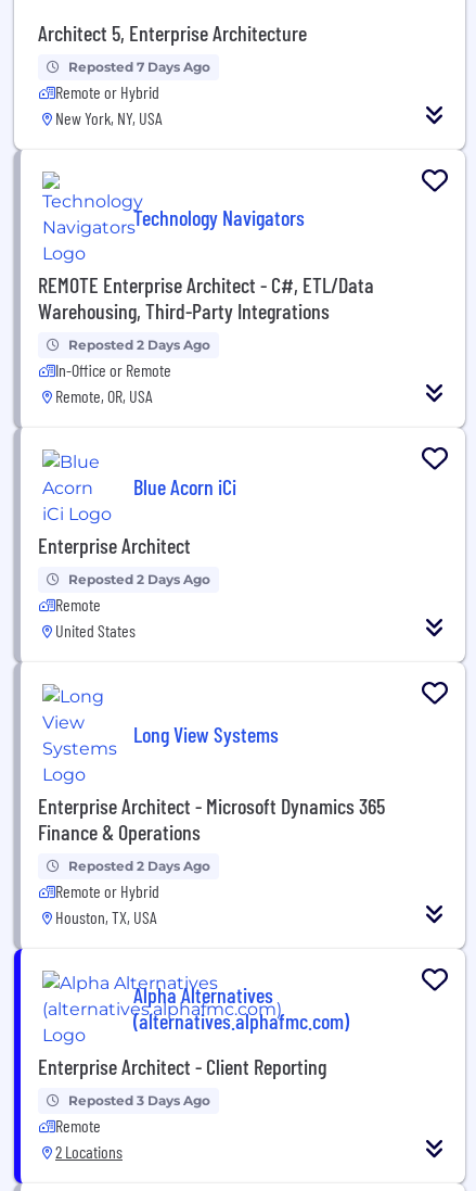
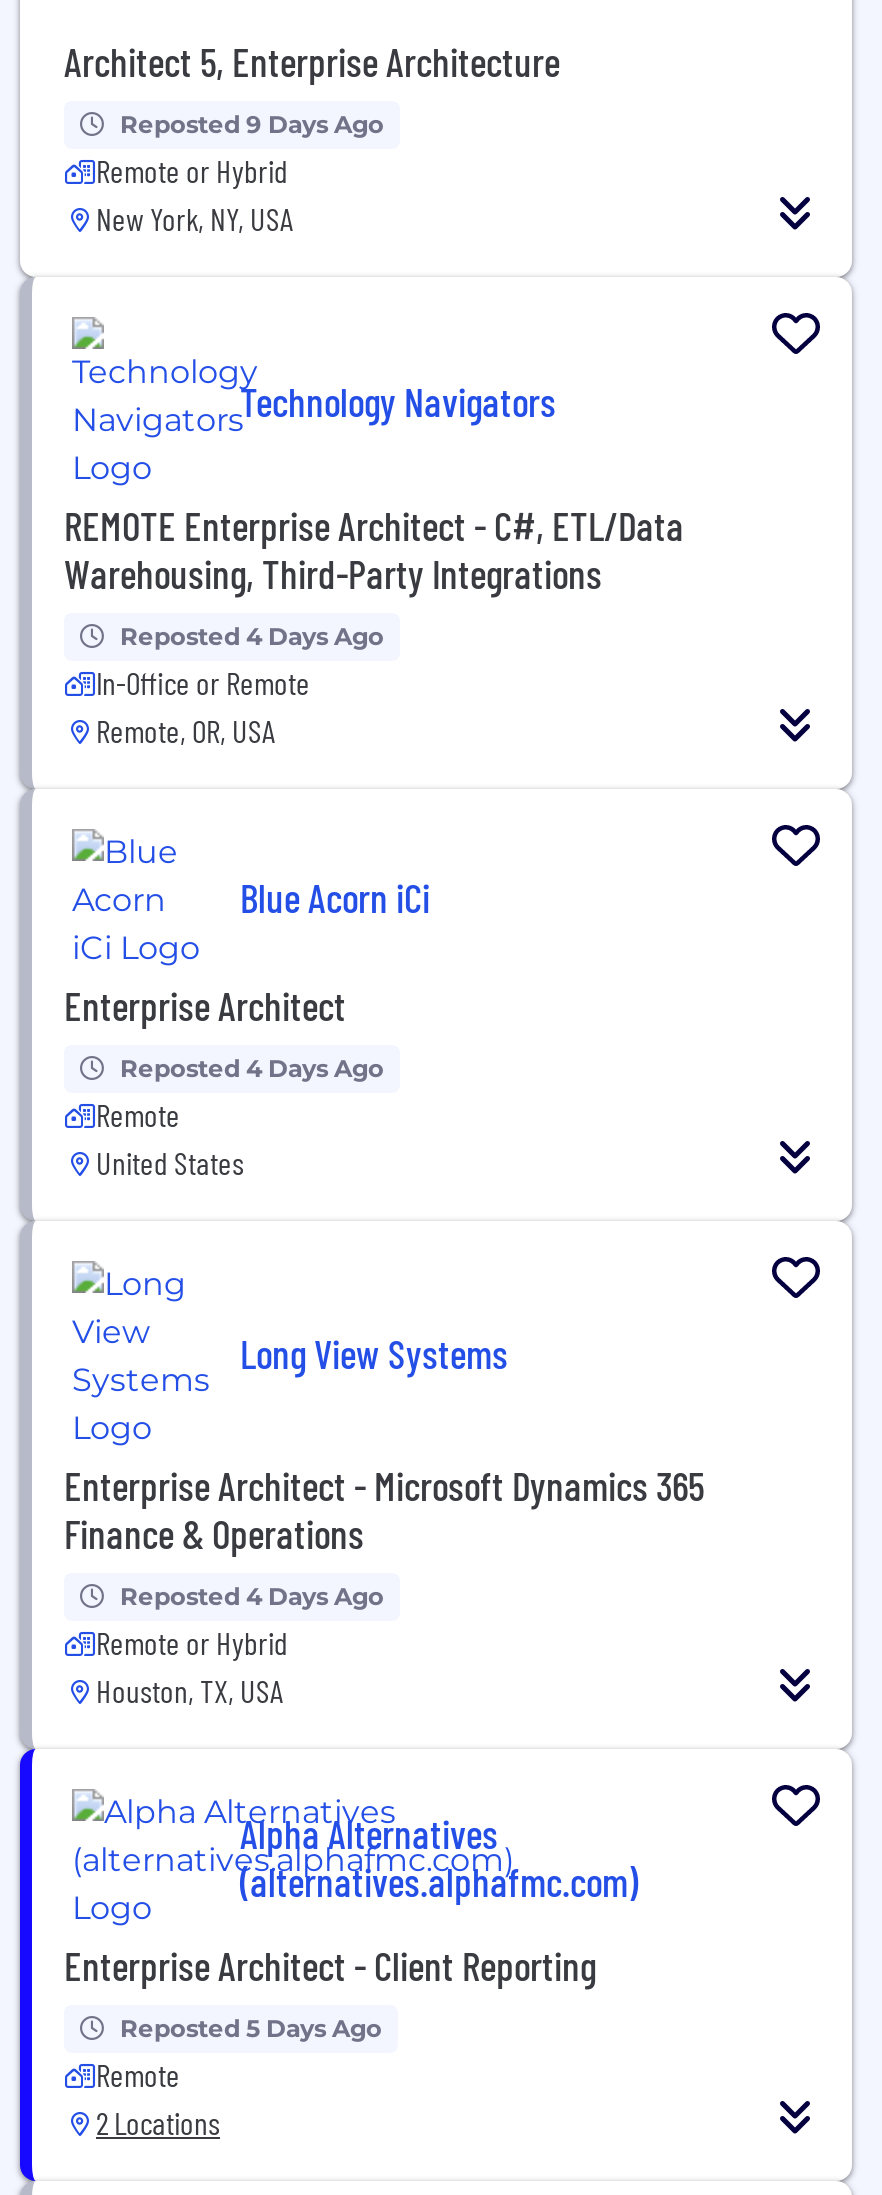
[68,58,210,75] Reposted 7 Days Ago -> [120,108,384,138] Reposted 9 Days Ago
[68,336,210,353] Reposted 2 Days Ago -> [120,620,384,650] Reposted 4 Days Ago
[68,571,210,587] Reposted 2 Days Ago -> [120,1052,384,1082] Reposted 4 Days Ago
[68,857,210,874] Reposted 2 Days Ago -> [120,1580,384,1610] Reposted 4 Days Ago
[68,1092,210,1108] Reposted 3 Days Ago -> [120,2012,382,2042] Reposted 5 Days Ago

